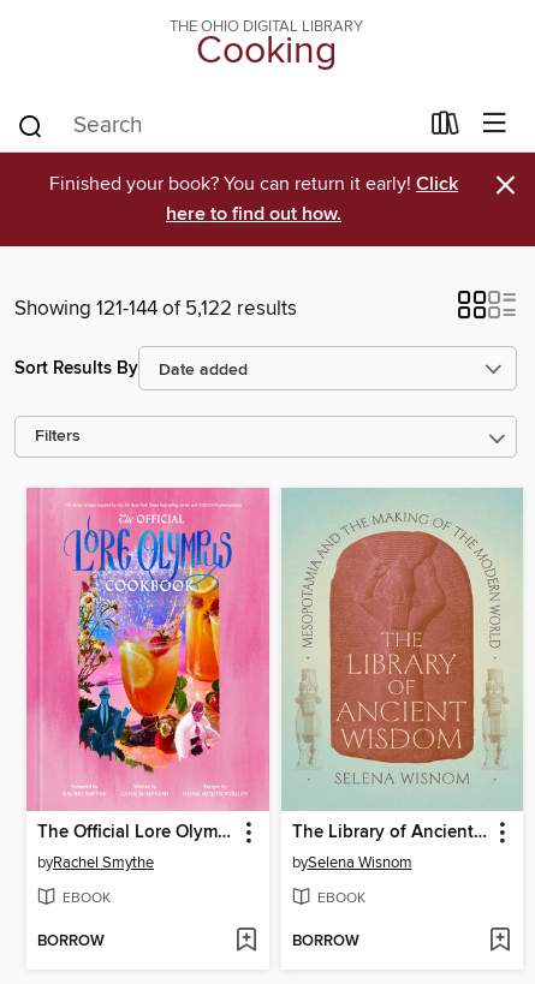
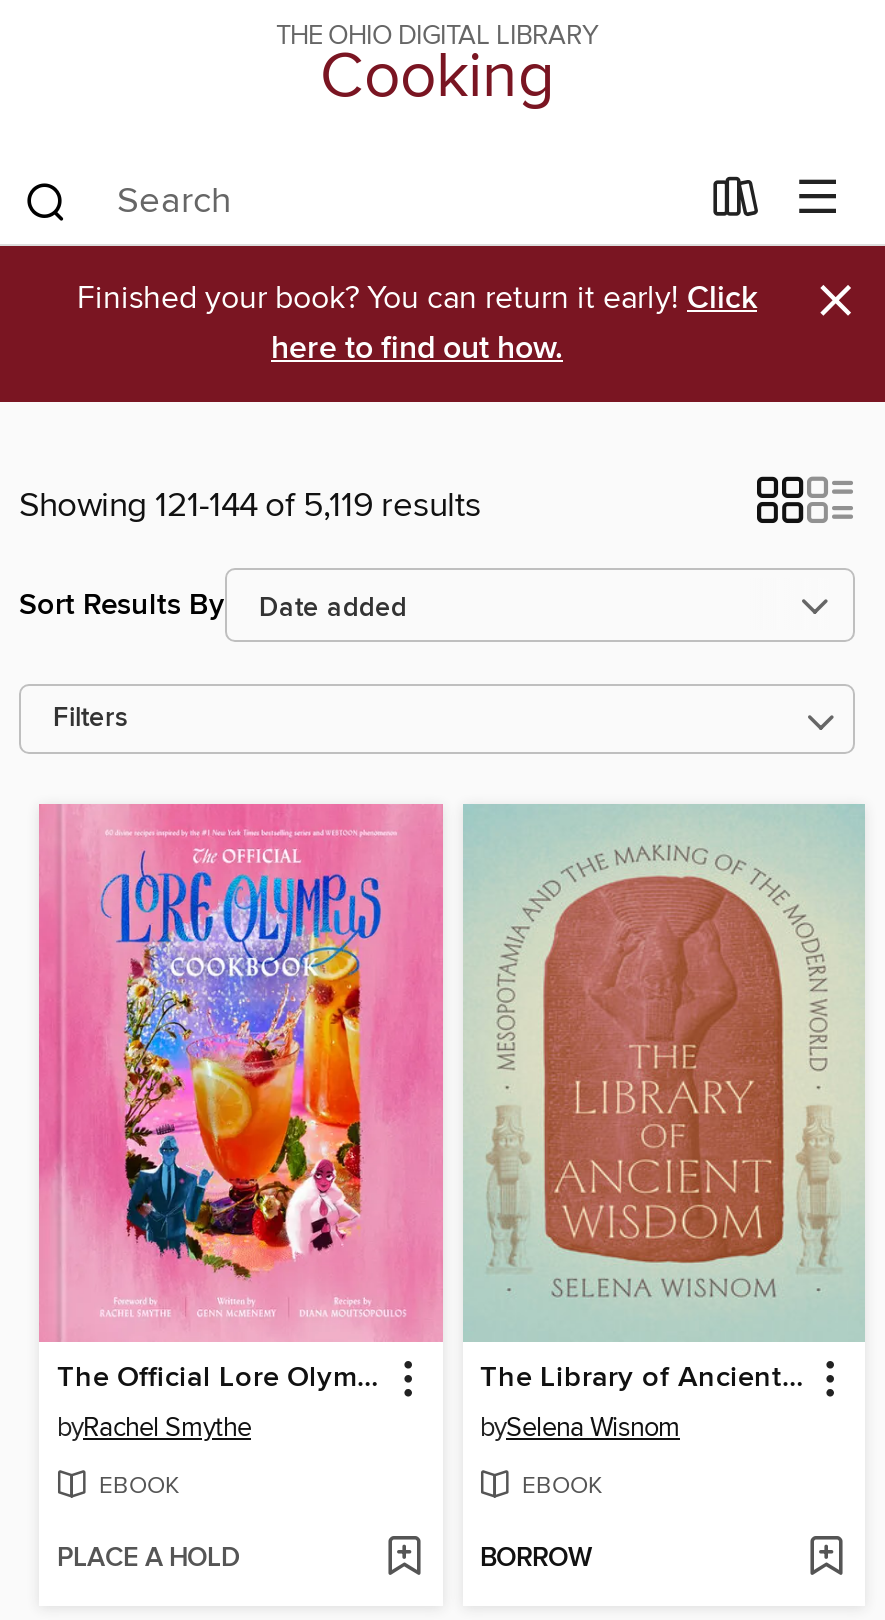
[14,296,297,322] Showing 121-144 of 5,122 results -> [19,484,481,528] Showing 121-144 of 5,119 results
[37,931,105,952] BORROW -> [57,1543,239,1577] PLACE A HOLD

